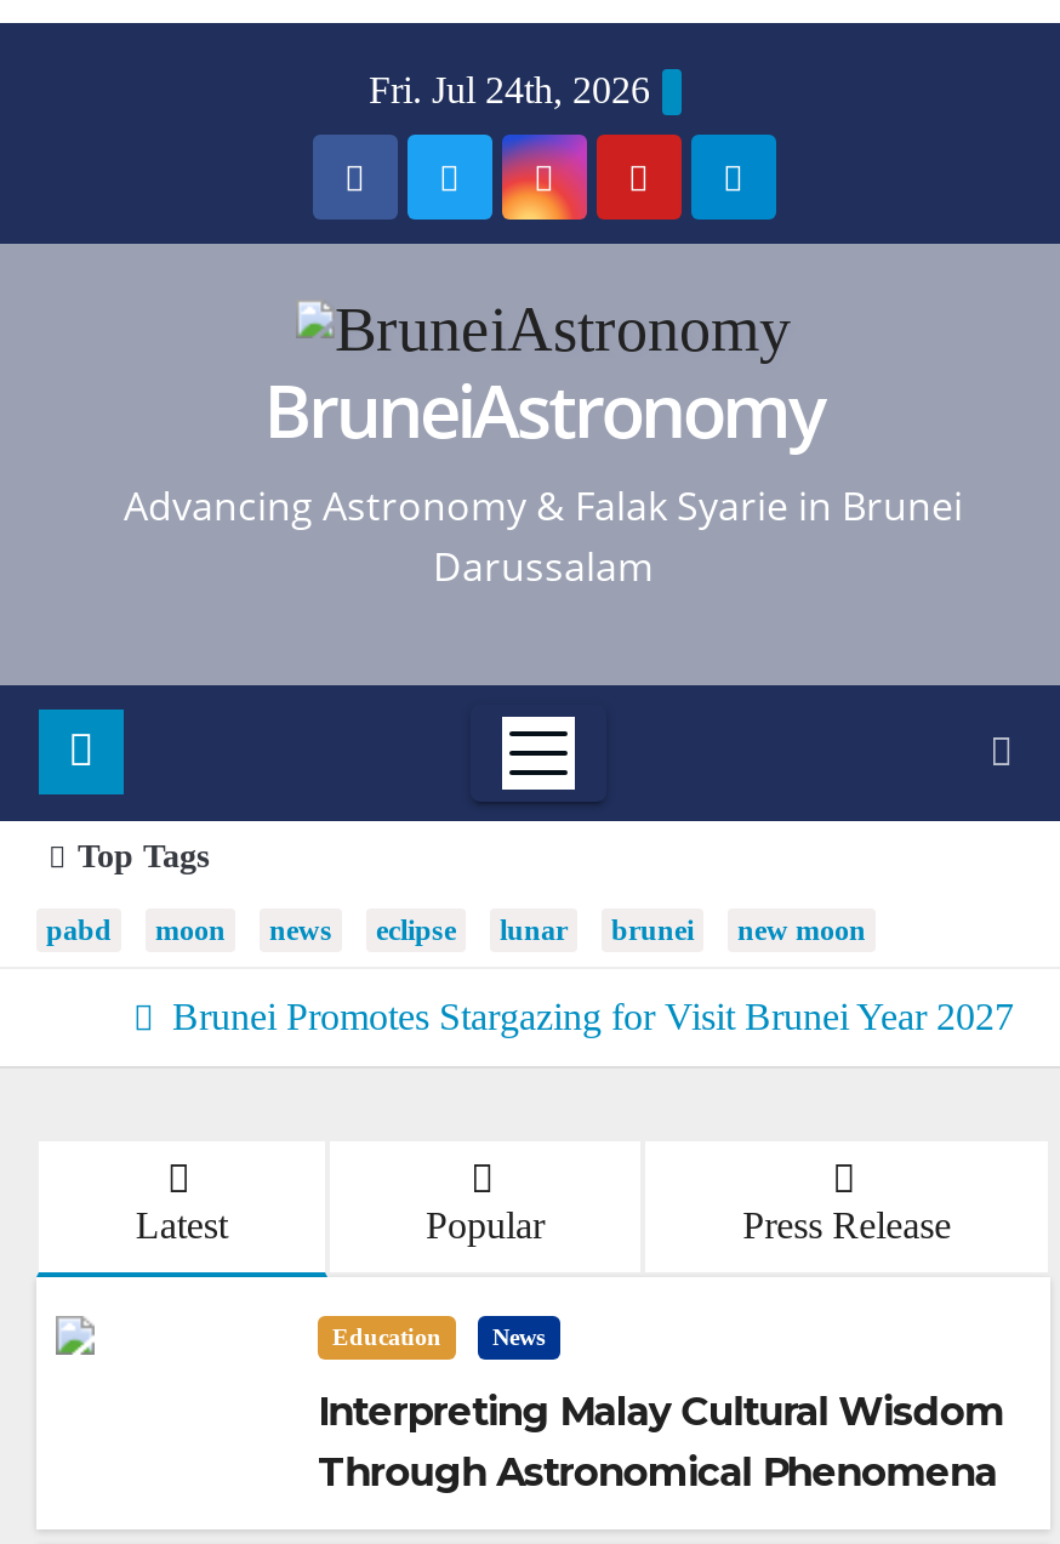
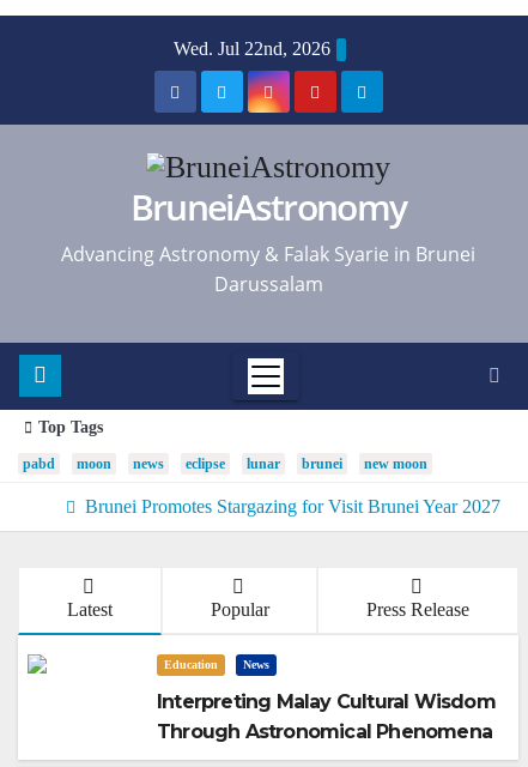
[369,69,650,110] Fri. Jul 24th, 2026 -> [173,38,330,59] Wed. Jul 22nd, 2026

